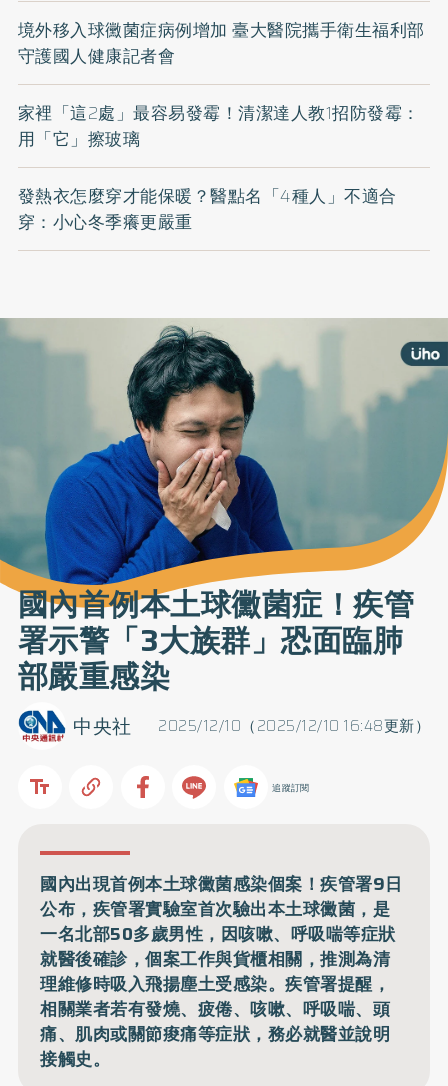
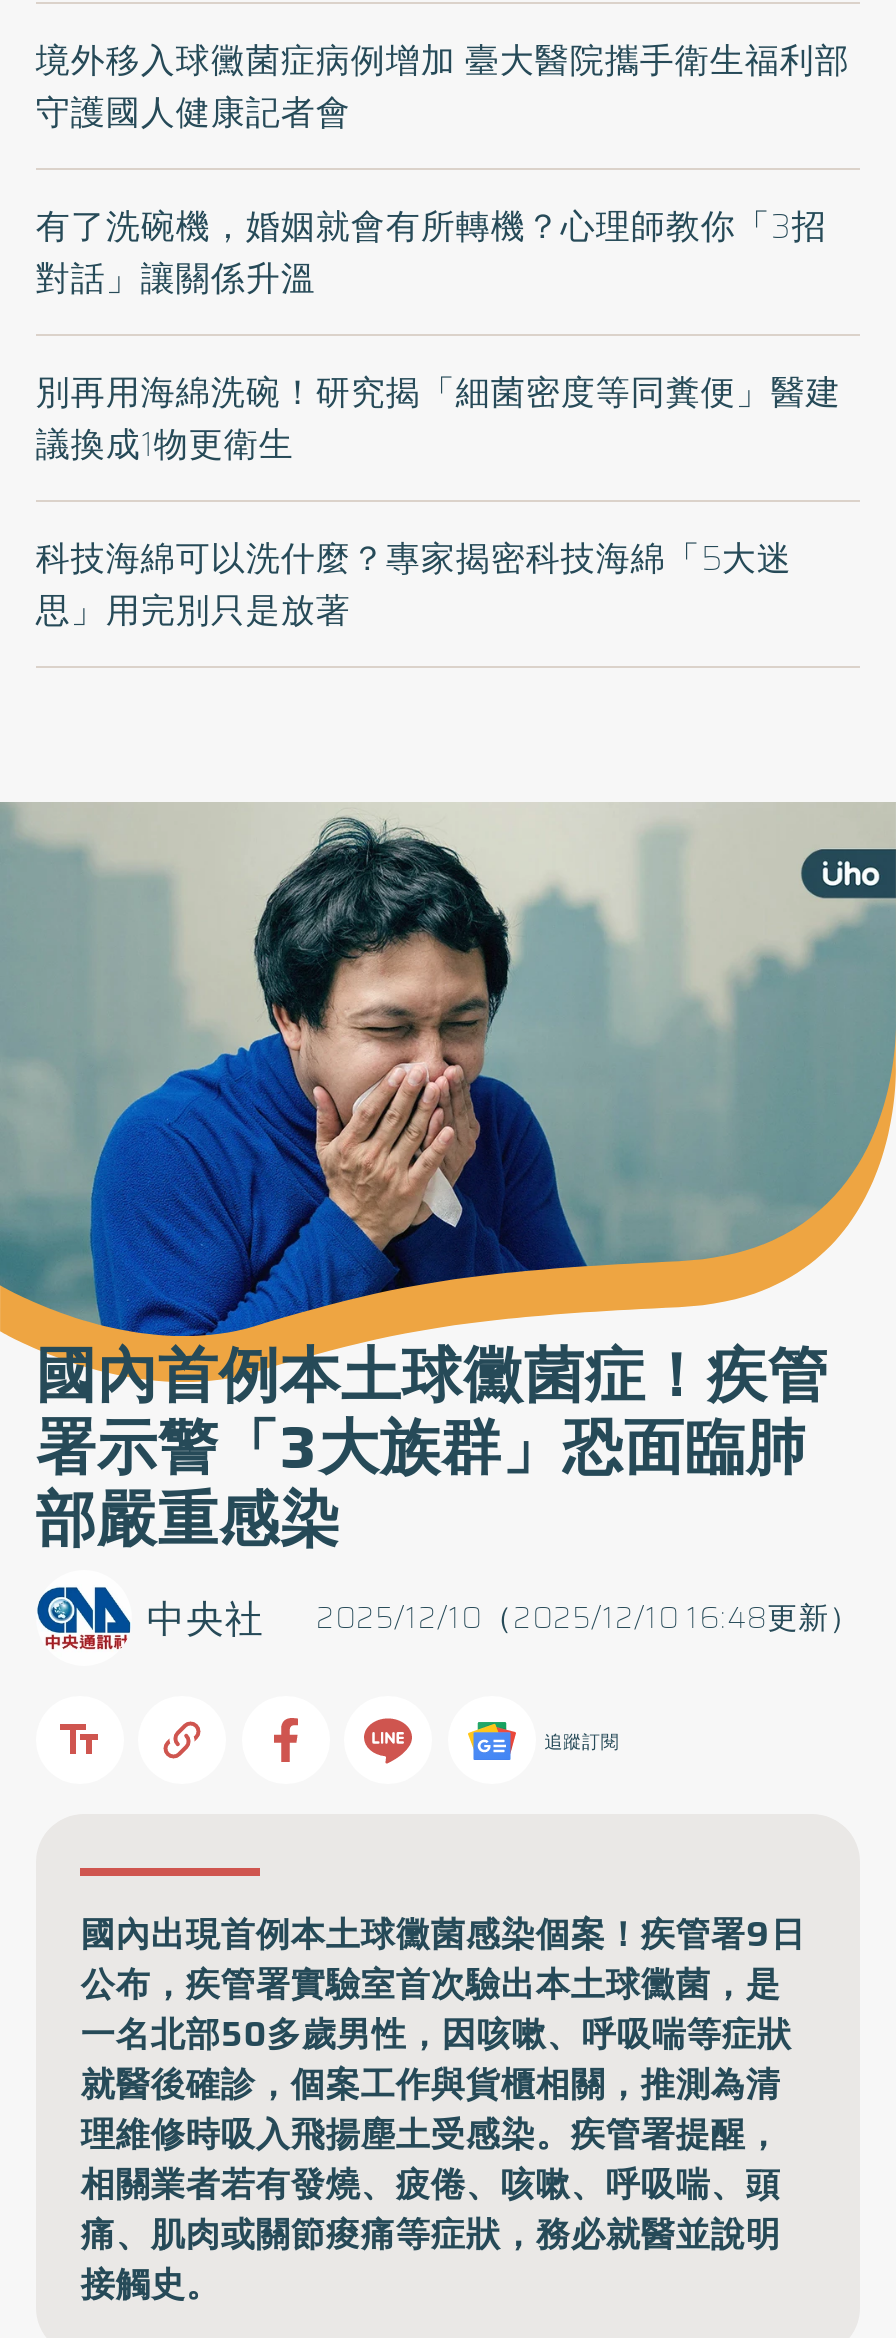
[18,100,420,235] 家裡「這2處」最容易發霉！清潔達人教1招防發霉： | 用「它」擦玻璃 | 發熱衣怎麼穿才能保暖？醫點名「4種人」不適合 | 穿：小心冬季癢更嚴重 -> [36,200,841,636] 有了洗碗機，婚姻就會有所轉機？心理師教你「3招 | 對話」讓關係升溫 | 別再用海綿洗碗！研究揭「細菌密度等同糞便」醫建 | 議換成1物更衛生 | 科技海綿可以洗什麼？專家揭密科技海綿「5大迷 | 思」用完別只是放著

